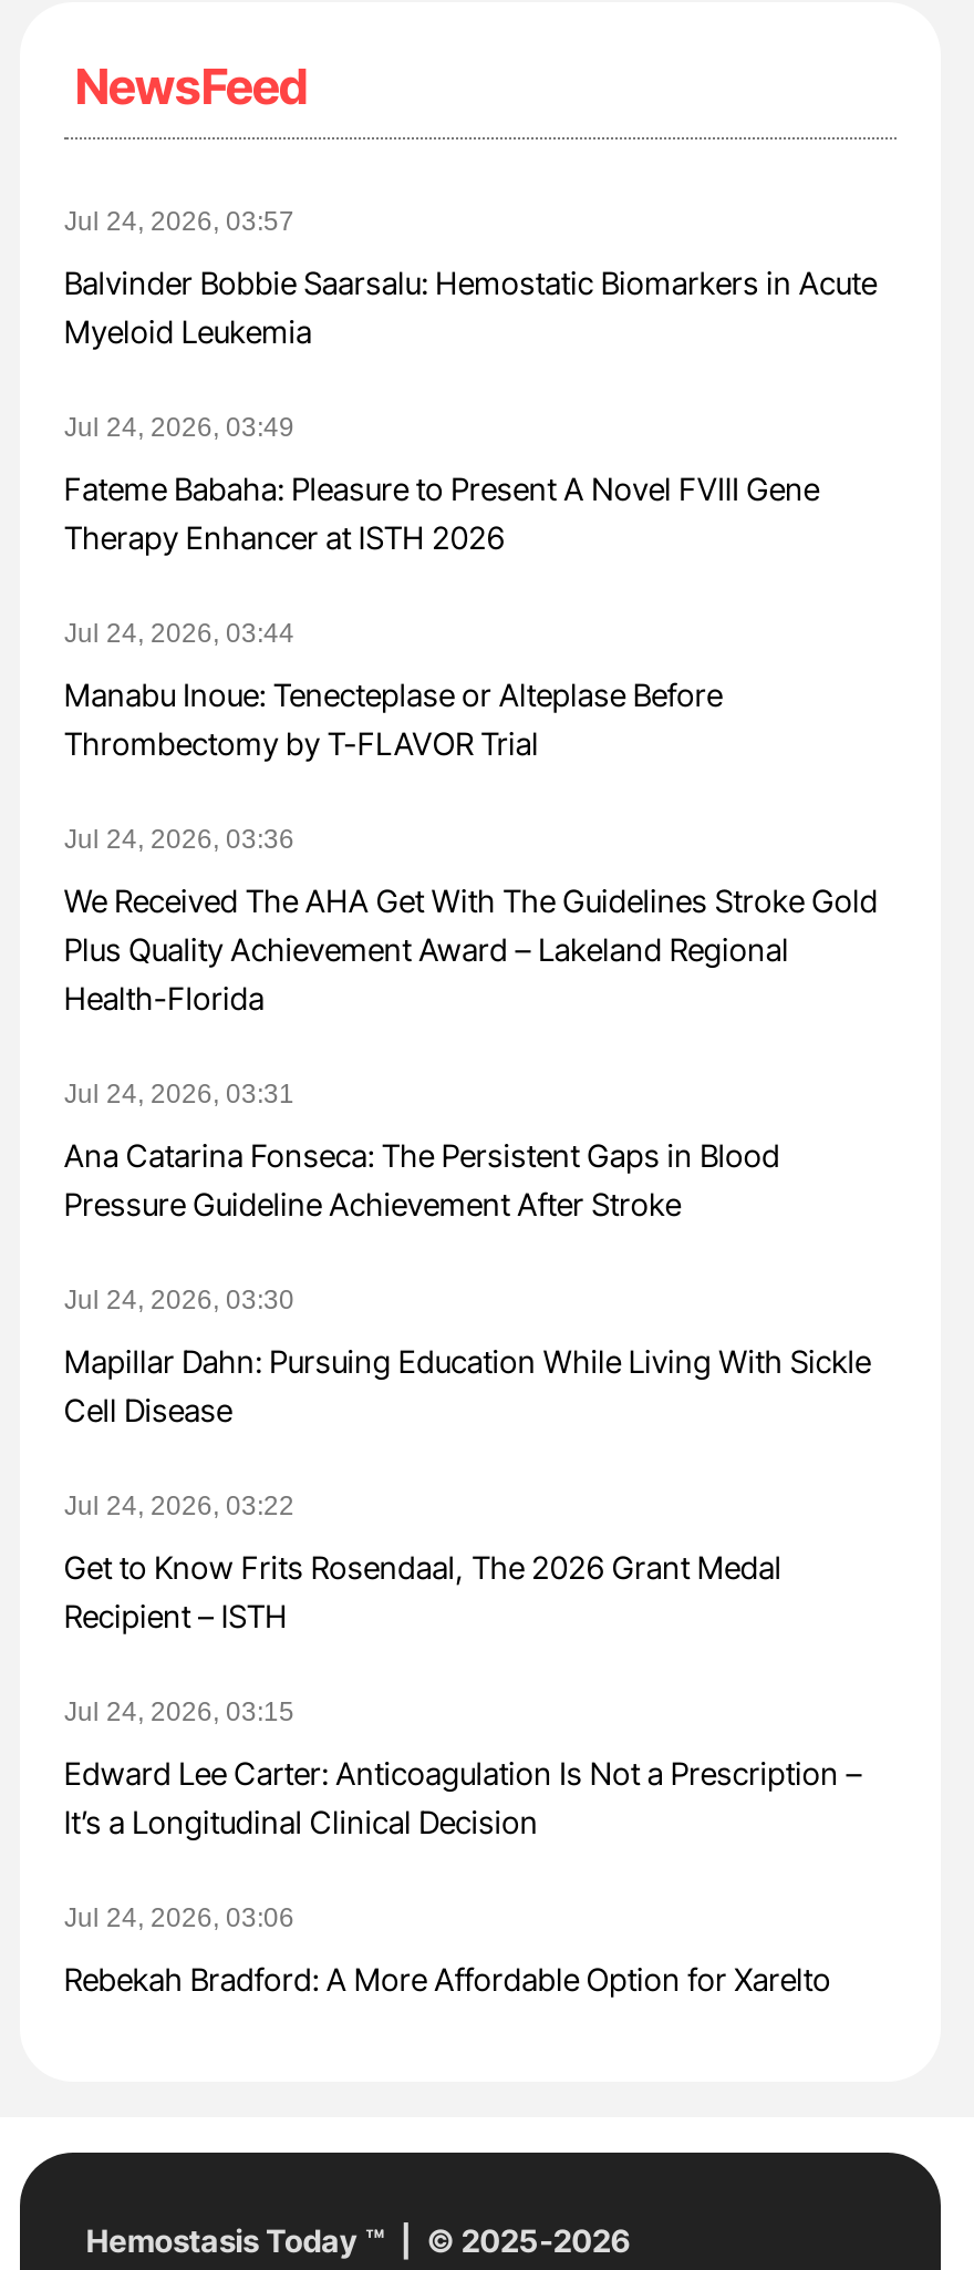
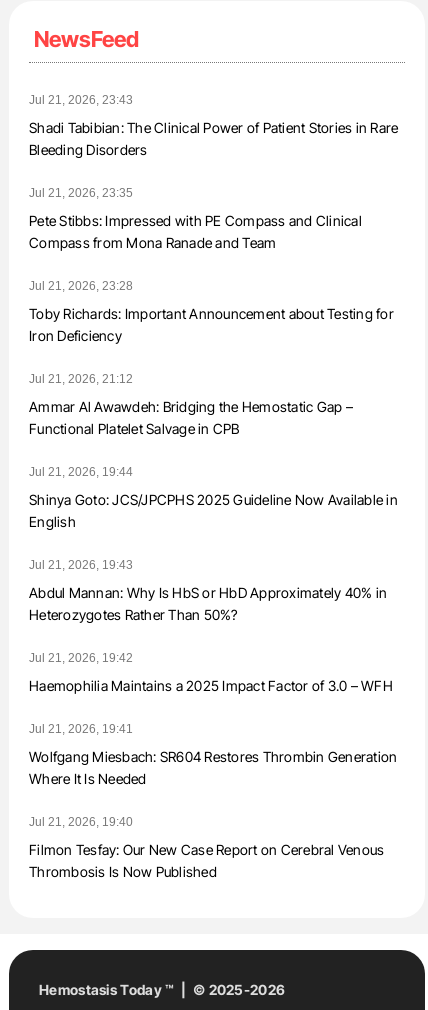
[64,206,294,237] Jul 24, 2026, 03:57 -> [29,93,133,107] Jul 21, 2026, 23:43
[64,264,877,350] Balvinder Bobbie Saarsalu: Hemostatic Biomarkers in Acute | Myeloid Leukemia -> [29,119,398,158] Shadi Tabibian: The Clinical Power of Patient Stories in Rare | Bleeding Disorders
[64,412,294,443] Jul 24, 2026, 03:49 -> [29,186,133,200] Jul 21, 2026, 23:35
[64,470,819,556] Fateme Babaha: Pleasure to Present A Novel FVIII Gene | Therapy Enhancer at ISTH 2026 -> [29,212,362,251] Pete Stibbs: Impressed with PE Compass and Clinical | Compass from Mona Ranade and Team
[64,618,294,649] Jul 24, 2026, 03:44 -> [29,279,133,293] Jul 21, 2026, 23:28
[64,676,723,762] Manabu Inoue: Tenecteplase or Alteplase Before | Thrombectomy by T-FLAVOR Trial -> [29,305,394,344] Toby Richards: Important Announcement about Testing for | Iron Deficiency
[64,824,294,855] Jul 24, 2026, 03:36 -> [29,372,133,386] Jul 21, 2026, 21:12
[64,882,878,1017] We Received The AHA Get With The Guidelines Stroke Gold | Plus Quality Achievement Award – Lakeland Regional | Health-Florida -> [29,398,353,437] Ammar Al Awawdeh: Bridging the Hemostatic Gap – | Functional Platelet Salvage in CPB
[64,1079,294,1110] Jul 24, 2026, 03:31 -> [29,465,133,479] Jul 21, 2026, 19:44
[64,1136,780,1223] Ana Catarina Fonseca: The Persistent Gaps in Blood | Pressure Guideline Achievement After Stroke -> [29,491,398,530] Shinya Goto: JCS/JPCPHS 2025 Guideline Now Available in | English
[64,1285,294,1316] Jul 24, 2026, 03:30 -> [29,558,133,572] Jul 21, 2026, 19:43
[64,1342,871,1429] Mapillar Dahn: Pursuing Education While Living With Sickle | Cell Disease -> [29,584,387,623] Abdul Mannan: Why Is HbS or HbD Approximately 40% in | Heterozygotes Rather Than 50%?
[64,1491,294,1522] Jul 24, 2026, 03:22 -> [29,651,133,665] Jul 21, 2026, 19:42
[64,1548,782,1635] Get to Know Frits Rosendaal, The 2026 Grant Medal | Recipient – ISTH -> [29,677,393,694] Haemophilia Maintains a 2025 Impact Factor of 3.0 – WFH
[64,1697,294,1728] Jul 24, 2026, 03:15 -> [29,722,133,736] Jul 21, 2026, 19:41
[64,1754,862,1841] Edward Lee Carter: Anticoagulation Is Not a Prescription – | It’s a Longitudinal Clinical Decision -> [29,748,397,787] Wolfgang Miesbach: SR604 Restores Thrombin Generation | Where It Is Needed
[64,1903,294,1934] Jul 24, 2026, 03:06 -> [29,815,133,829] Jul 21, 2026, 19:40
[64,1960,831,1998] Rebekah Bradford: A More Affordable Option for Xarelto -> [29,841,384,880] Filmon Tesfay: Our New Case Report on Cerebral Venous | Thrombosis Is Now Published

